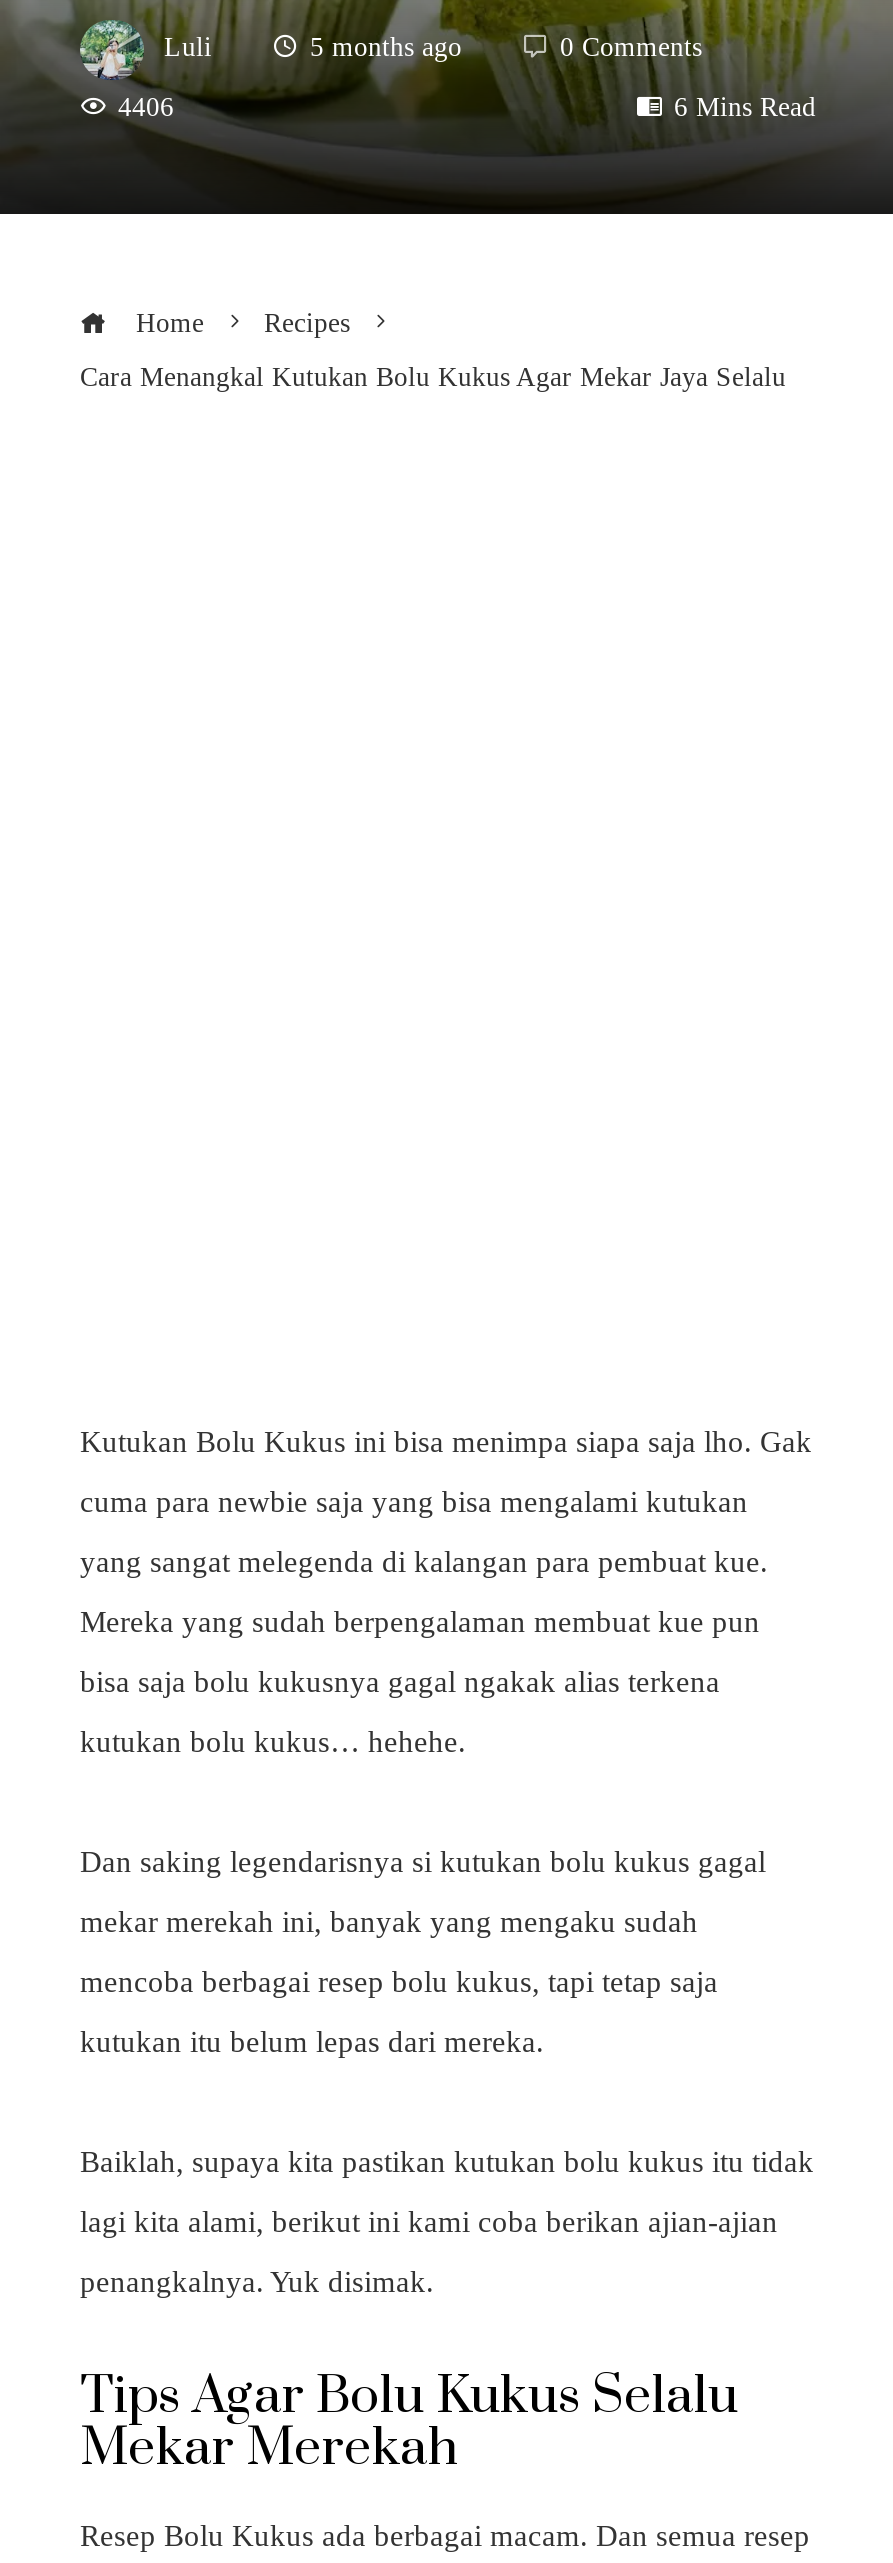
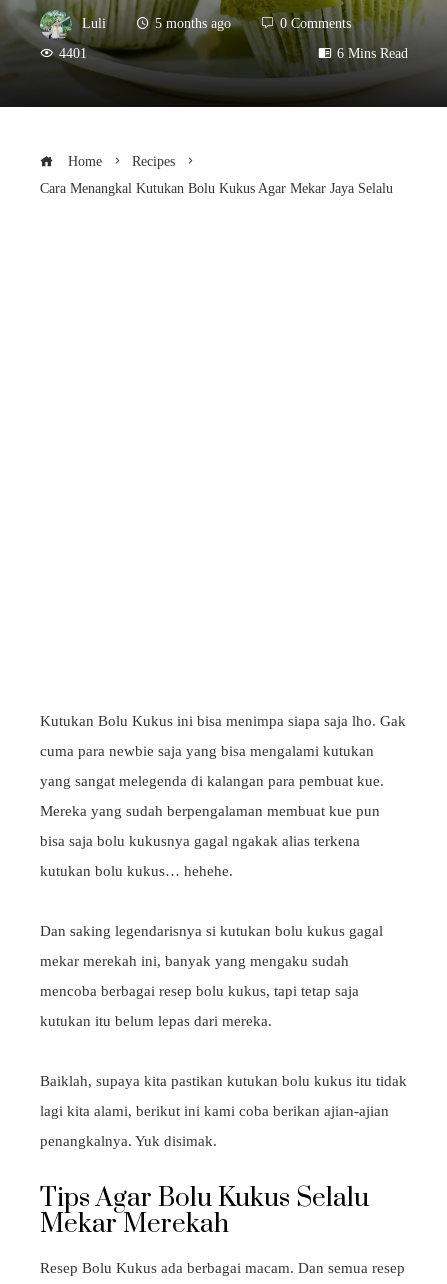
[118,92,174,122] 4406 -> [59,46,87,61] 4401

